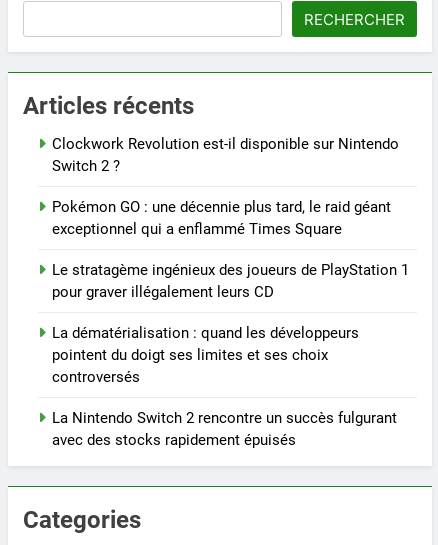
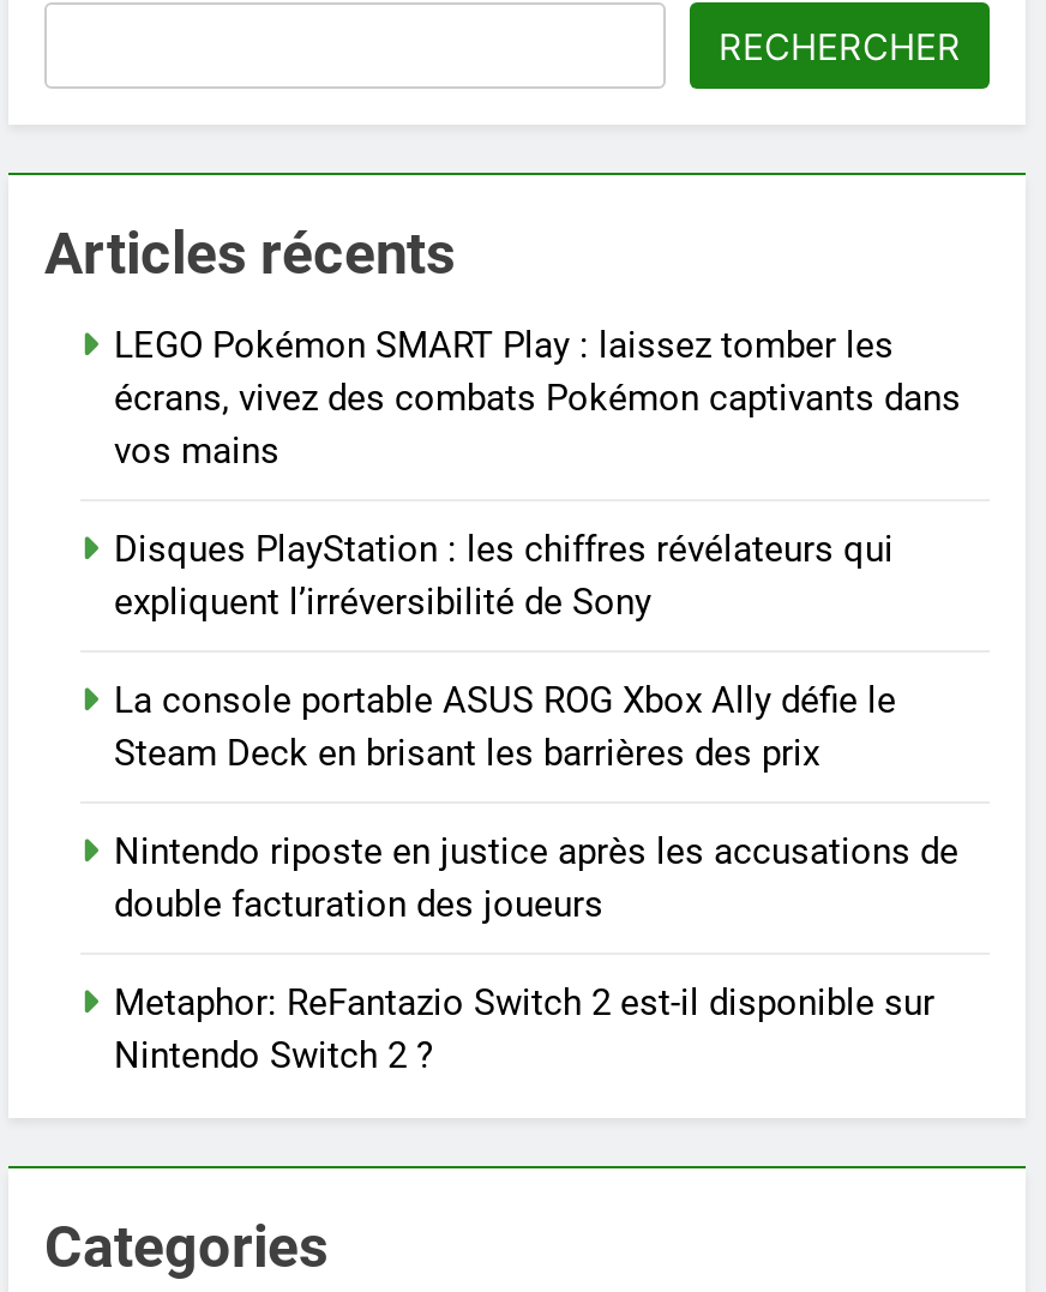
[52,135,399,175] Clockwork Revolution est-il disponible sur Nintendo | Switch 2 ? -> [114,324,961,473] LEGO Pokémon SMART Play : laissez tomber les | écrans, vivez des combats Pokémon captivants dans | vos mains
[52,198,391,238] Pokémon GO : une décennie plus tard, le raid géant | exceptionnel qui a enflammé Times Square -> [114,528,894,624] Disques PlayStation : les chiffres révélateurs qui | expliquent l’irréversibilité de Sony
[52,261,409,301] Le stratagème ingénieux des joueurs de PlayStation 1 | pour graver illégalement leurs CD -> [114,679,896,775] La console portable ASUS ROG Xbox Ally défie le | Steam Deck en brisant les barrières des prix
[52,324,359,386] La dématérialisation : quand les développeurs | pointent du doigt ses limites et ses choix | controversés -> [114,831,958,927] Nintendo riposte en justice après les accusations de | double facturation des joueurs
[52,409,397,449] La Nintendo Switch 2 rencontre un succès fulgurant | avec des stocks rapidement épuisés -> [114,982,934,1078] Metaphor: ReFantazio Switch 2 est-il disponible sur | Nintendo Switch 2 ?

